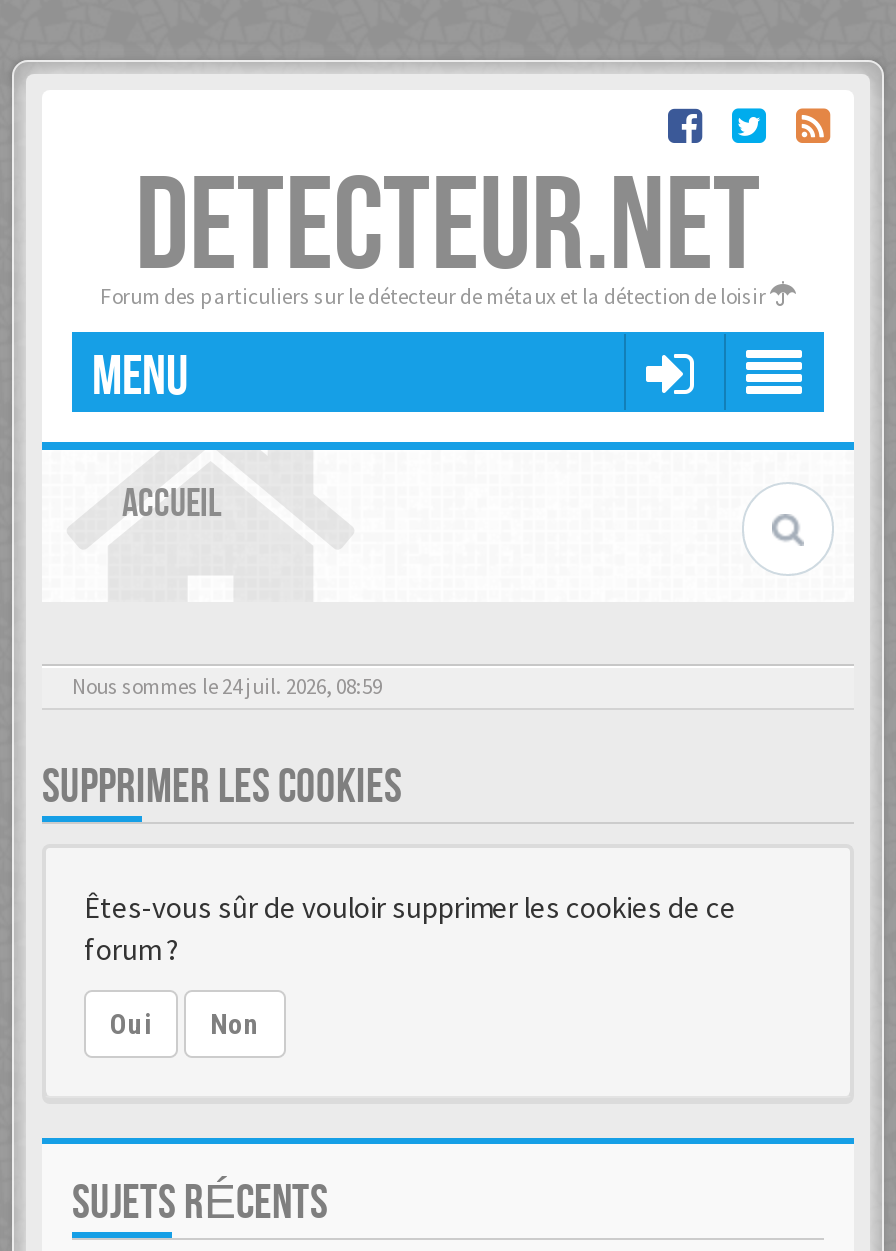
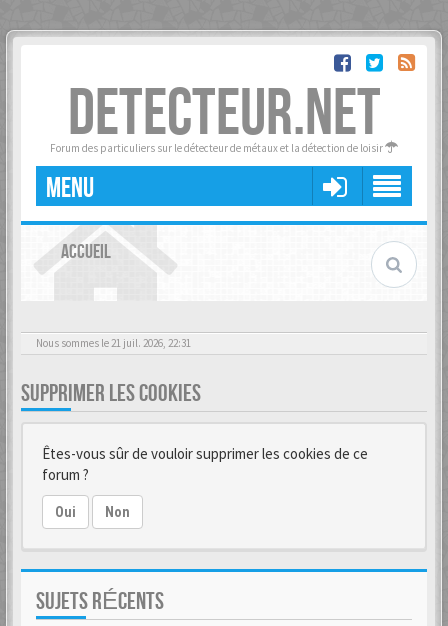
[72,672,382,700] Nous sommes le 24 juil. 2026, 08:59 -> [36,336,191,350] Nous sommes le 21 juil. 2026, 22:31

